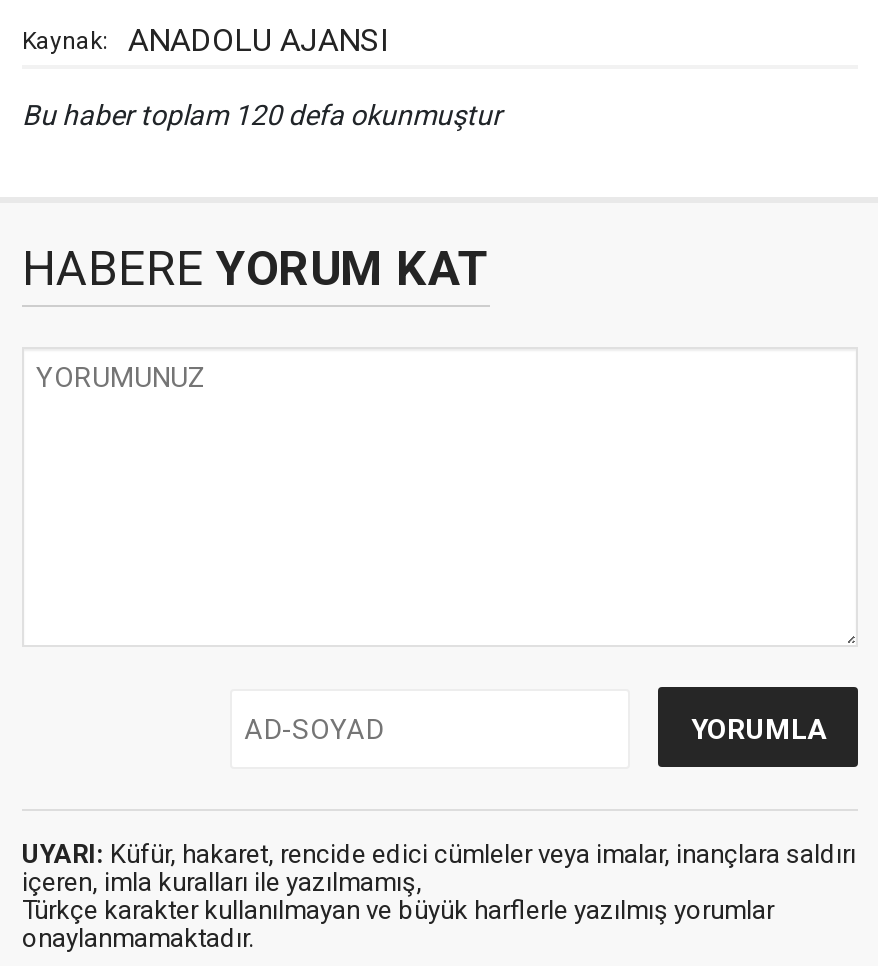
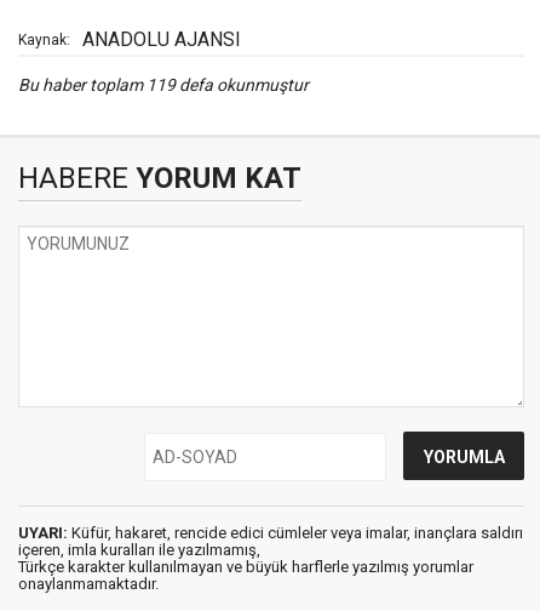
[22,98,502,130] Bu haber toplam 120 defa okunmuştur -> [18,75,309,94] Bu haber toplam 119 defa okunmuştur

